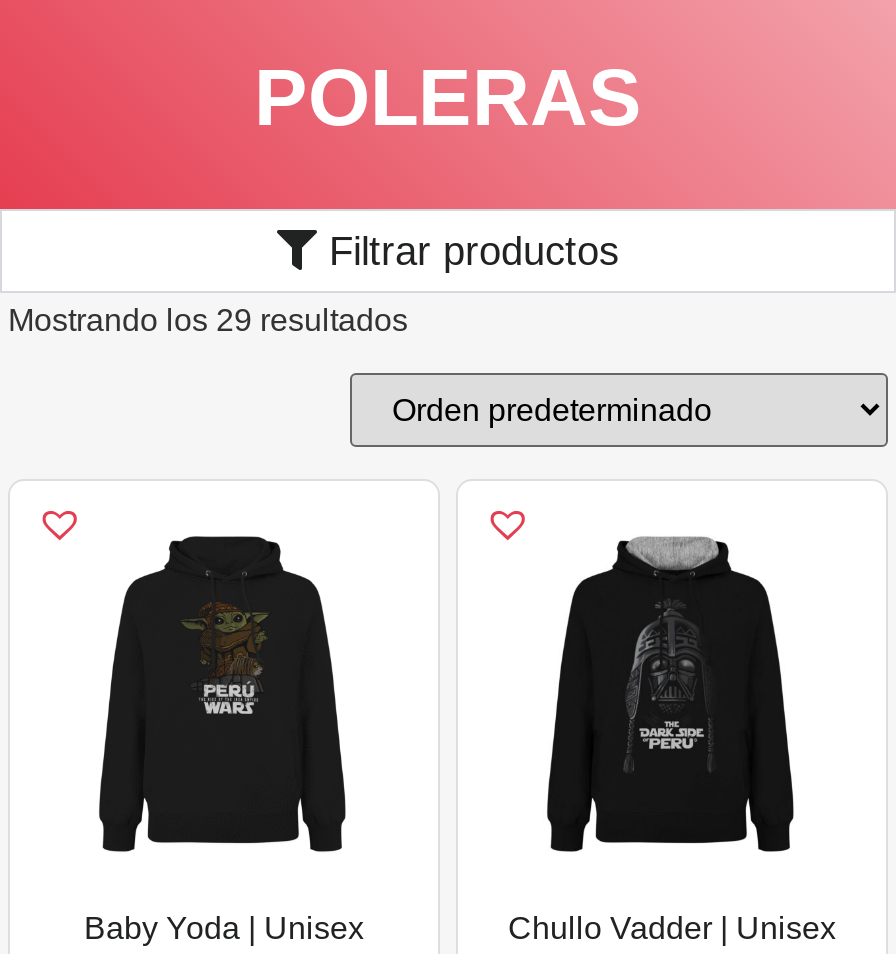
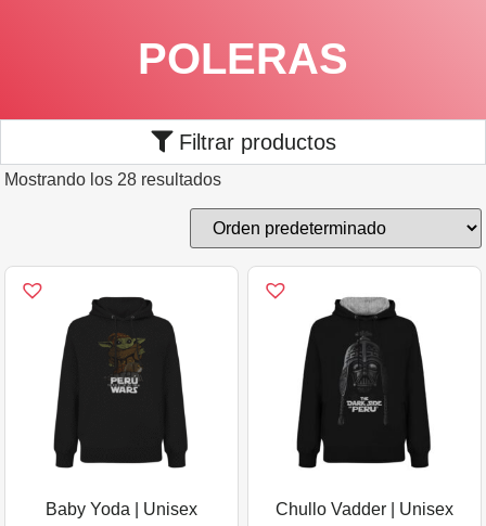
[8,303,408,337] Mostrando los 29 resultados -> [4,170,221,189] Mostrando los 28 resultados

